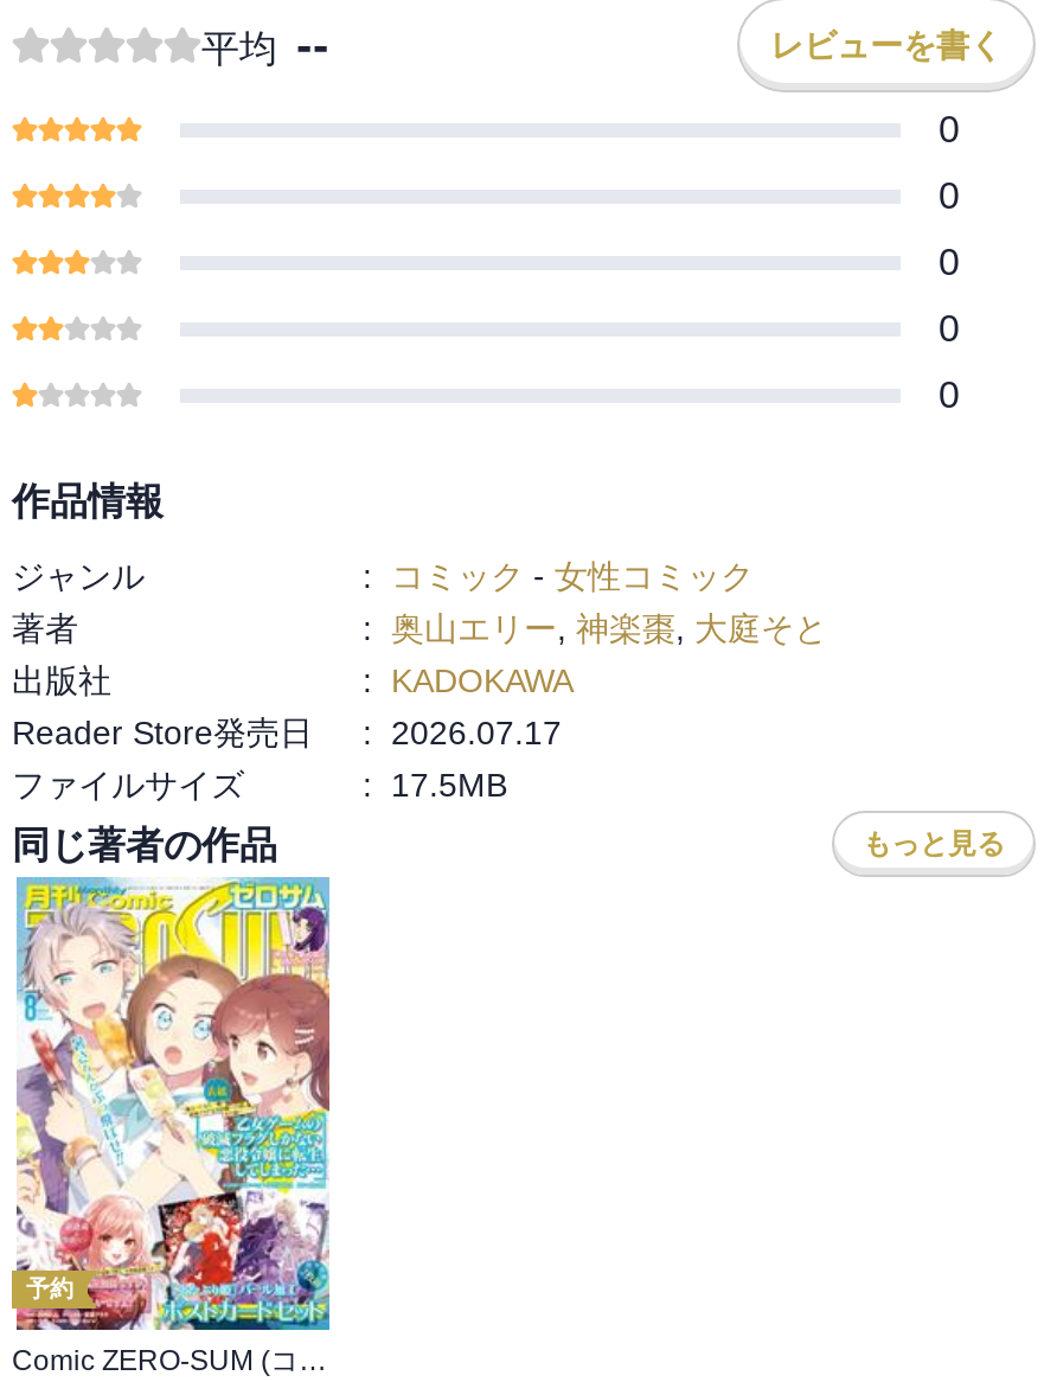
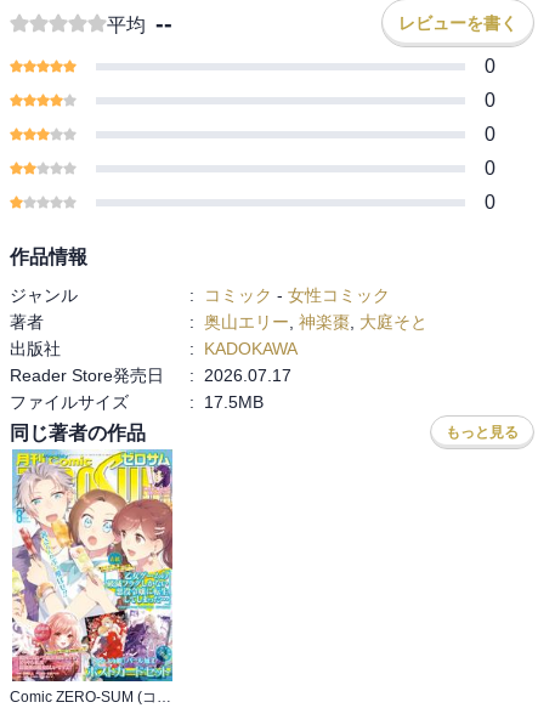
[26,1274,73,1300] 予約 -> none

